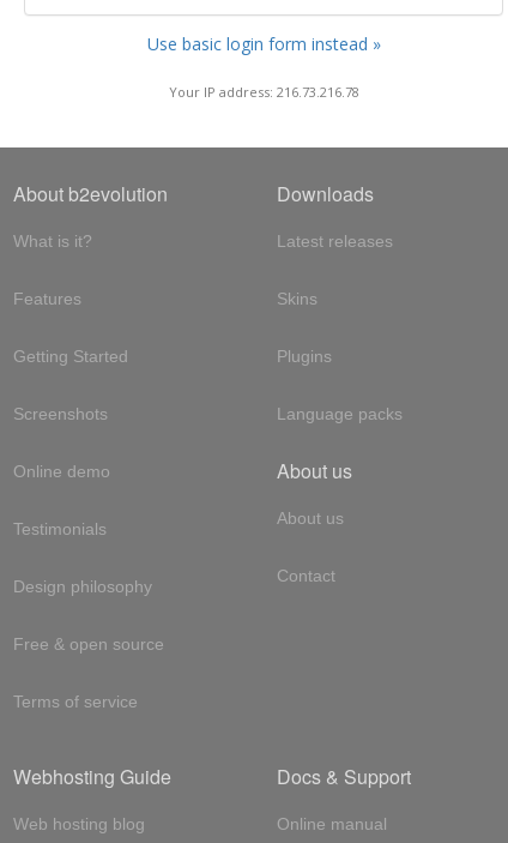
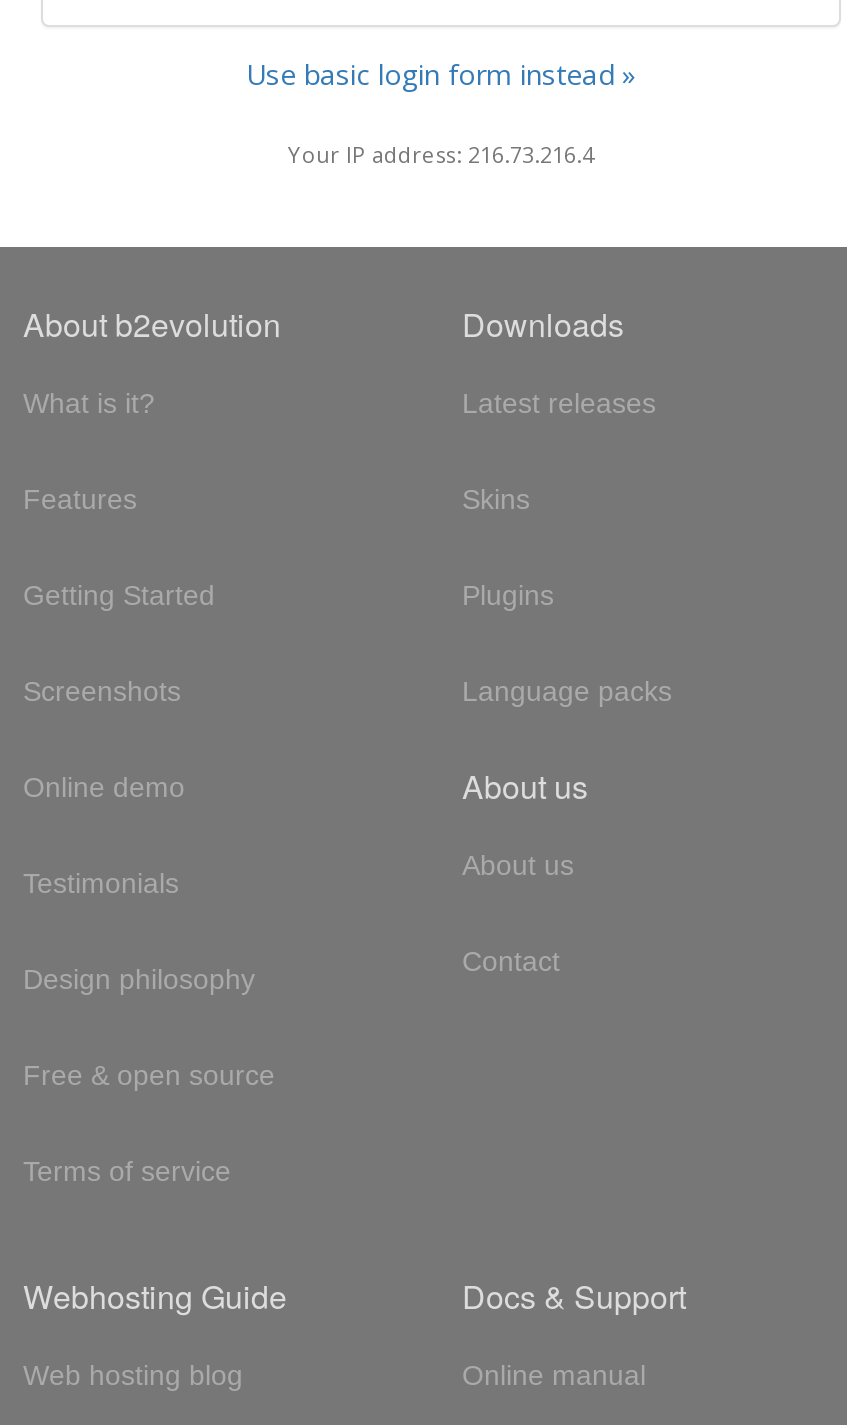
[168,83,359,100] Your IP address: 216.73.216.78 -> [288,139,594,169] Your IP address: 216.73.216.4

